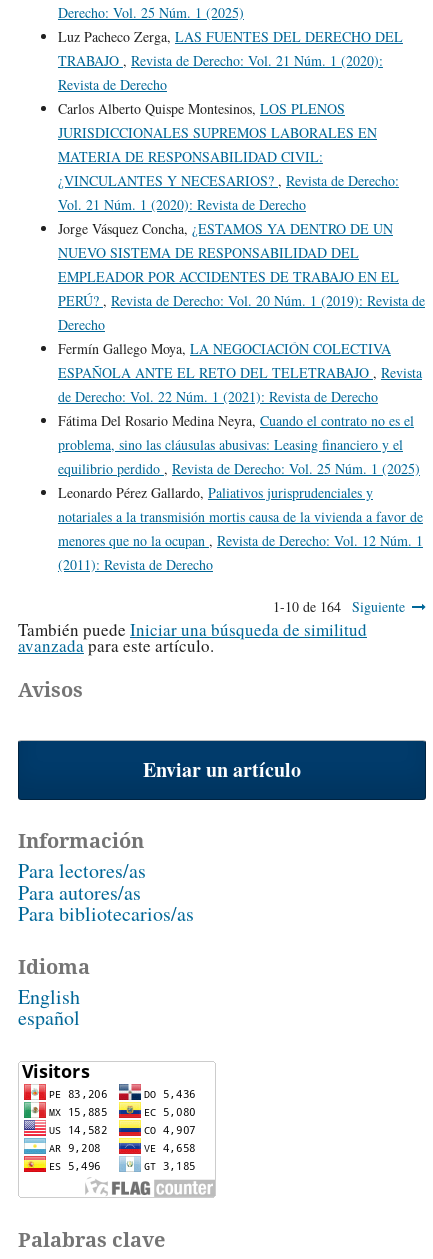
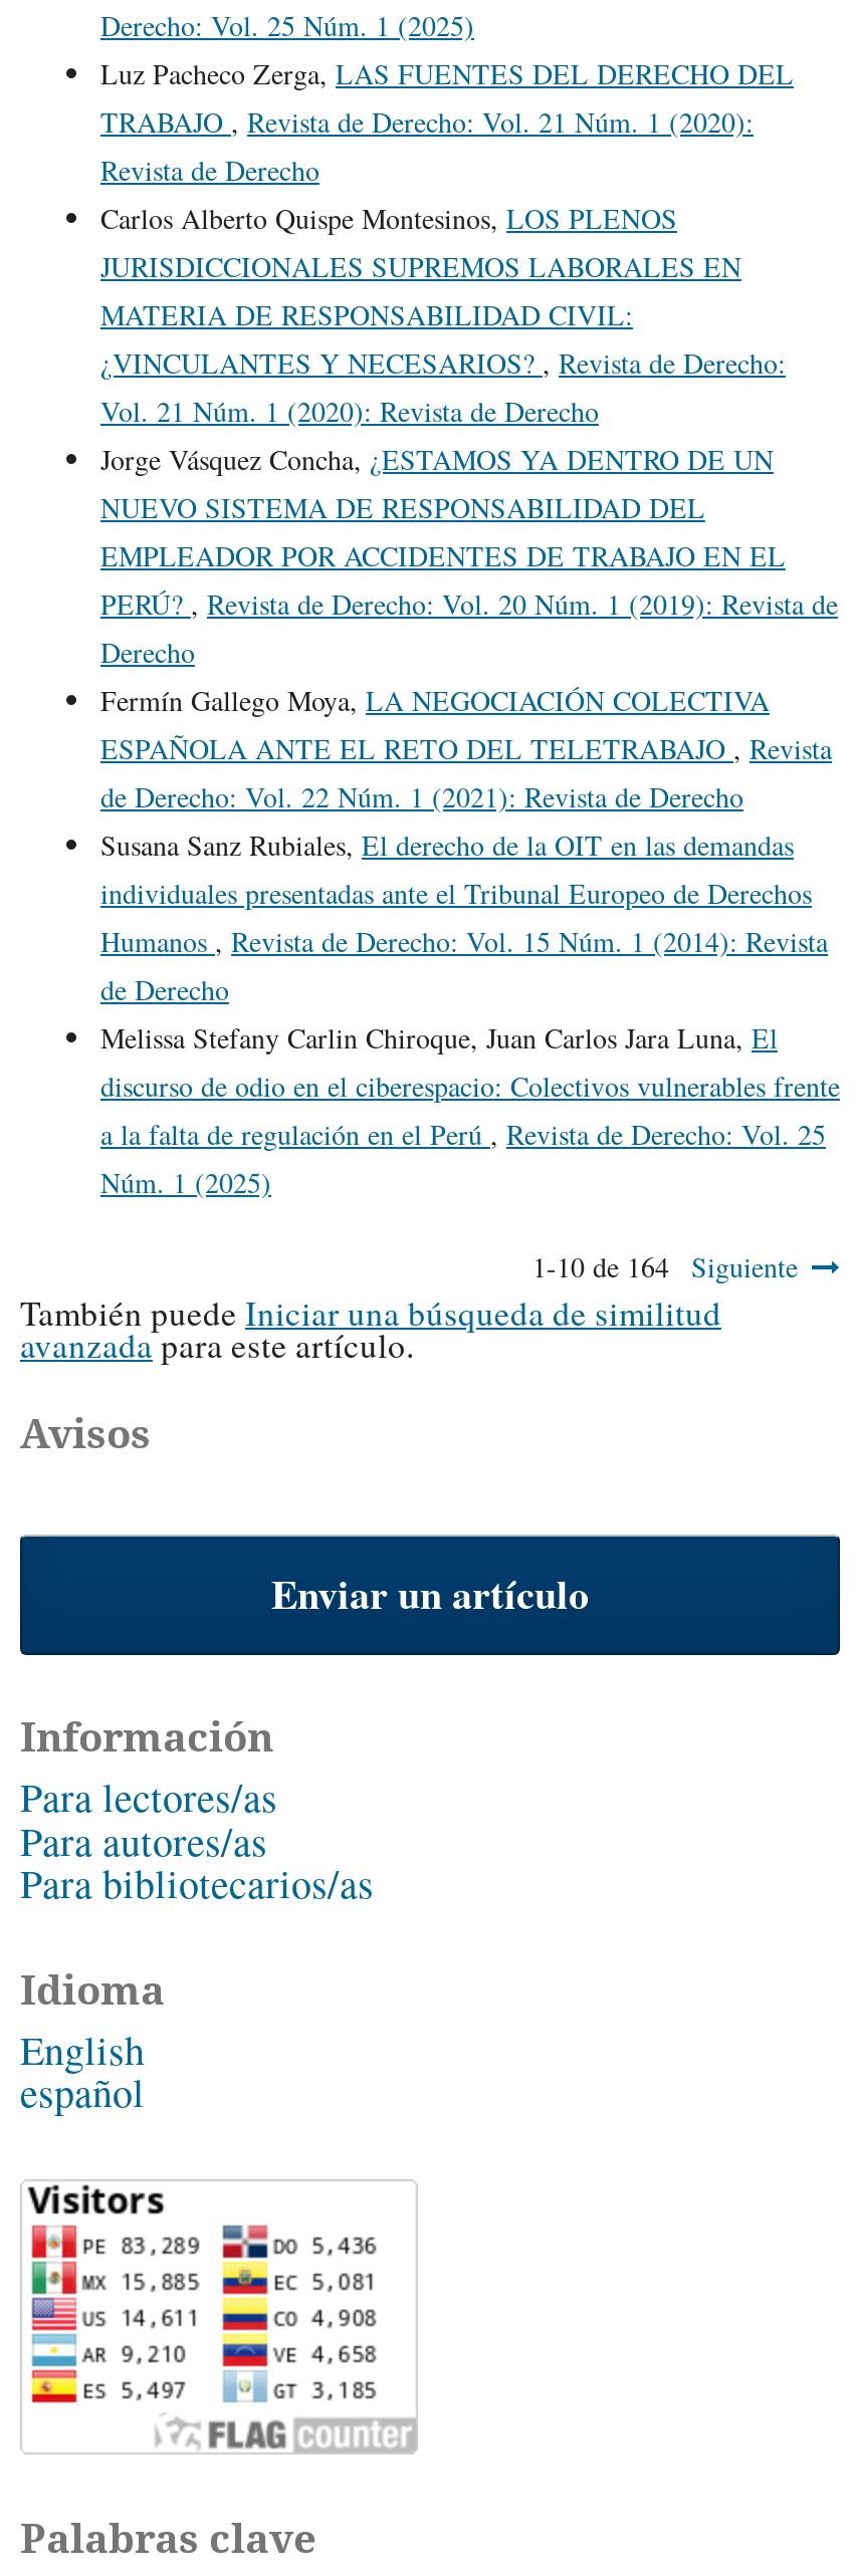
[58,411,423,574] Fátima Del Rosario Medina Neyra, Cuando el contrato no es el | problema, sino las cláusulas abusivas: Leasing financiero y el | equilibrio perdido, Revista de Derecho: Vol. 25 Núm. 1 (2025) | Leonardo Pérez Gallardo, Paliativos jurisprudenciales y | notariales a la transmisión mortis causa de la vivienda a favor de | menores que no la ocupan, Revista de Derecho: Vol. 12 Núm. 1 | (2011): Revista de Derecho -> [100,826,840,1202] Susana Sanz Rubiales, El derecho de la OIT en las demandas | individuales presentadas ante el Tribunal Europeo de Derechos | Humanos, Revista de Derecho: Vol. 15 Núm. 1 (2014): Revista | de Derecho | Melissa Stefany Carlin Chiroque, Juan Carlos Jara Luna, El | discurso de odio en el ciberespacio: Colectivos vulnerables frente | a la falta de regulación en el Perú, Revista de Derecho: Vol. 25 | Núm. 1 (2025)

